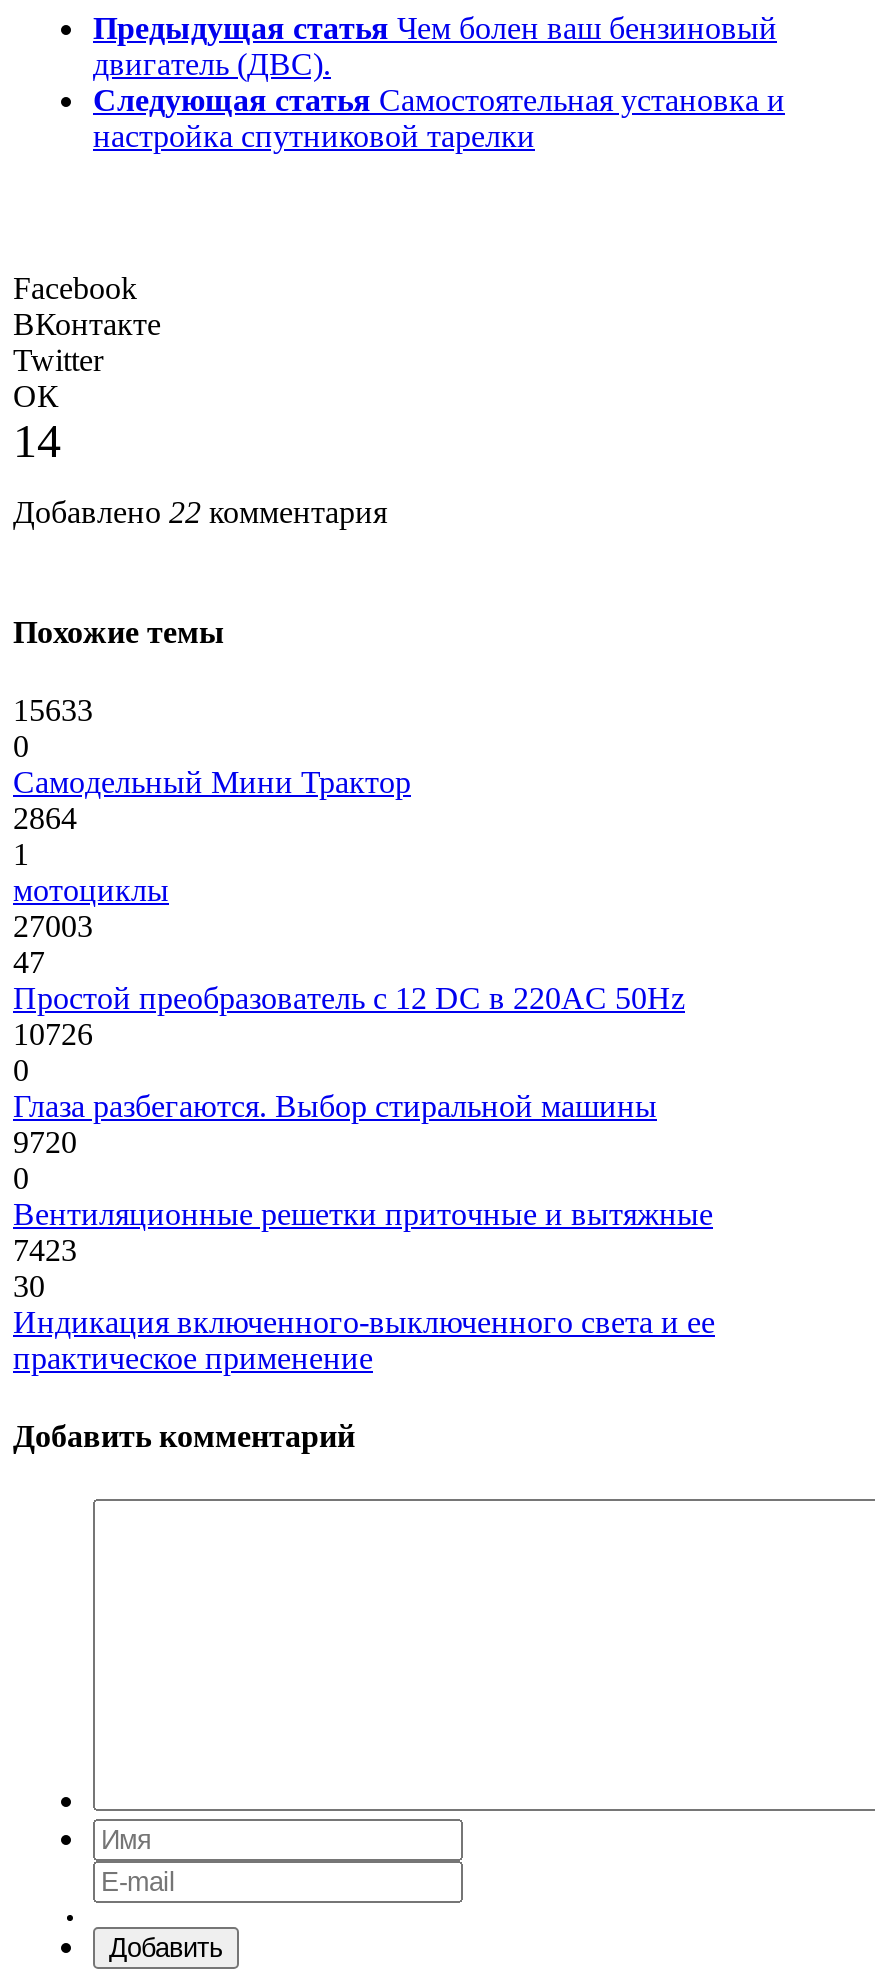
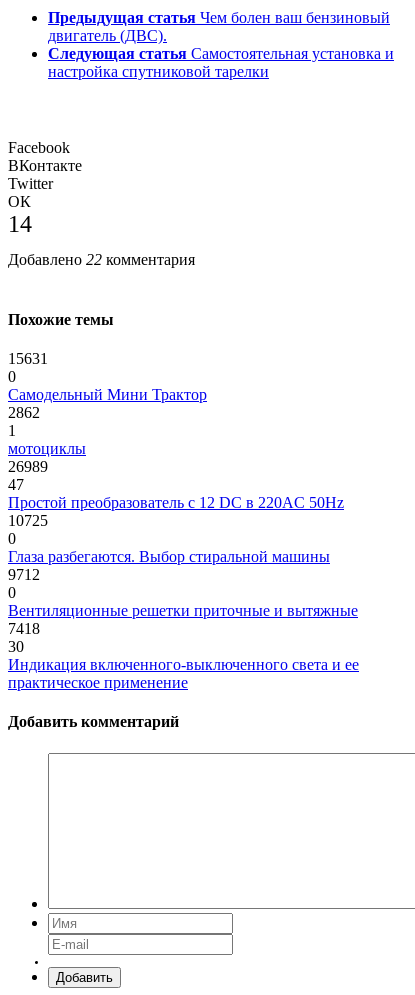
[13,693,93,727] 15633 -> [8,350,48,367] 15631
[13,801,77,835] 2864 -> [8,404,40,421] 2862
[13,909,93,943] 27003 -> [8,458,48,475] 26989
[13,1017,93,1051] 10726 -> [8,512,48,529] 10725
[13,1125,77,1159] 9720 -> [8,566,40,583] 9712
[13,1233,77,1267] 7423 -> [8,620,40,637] 7418

